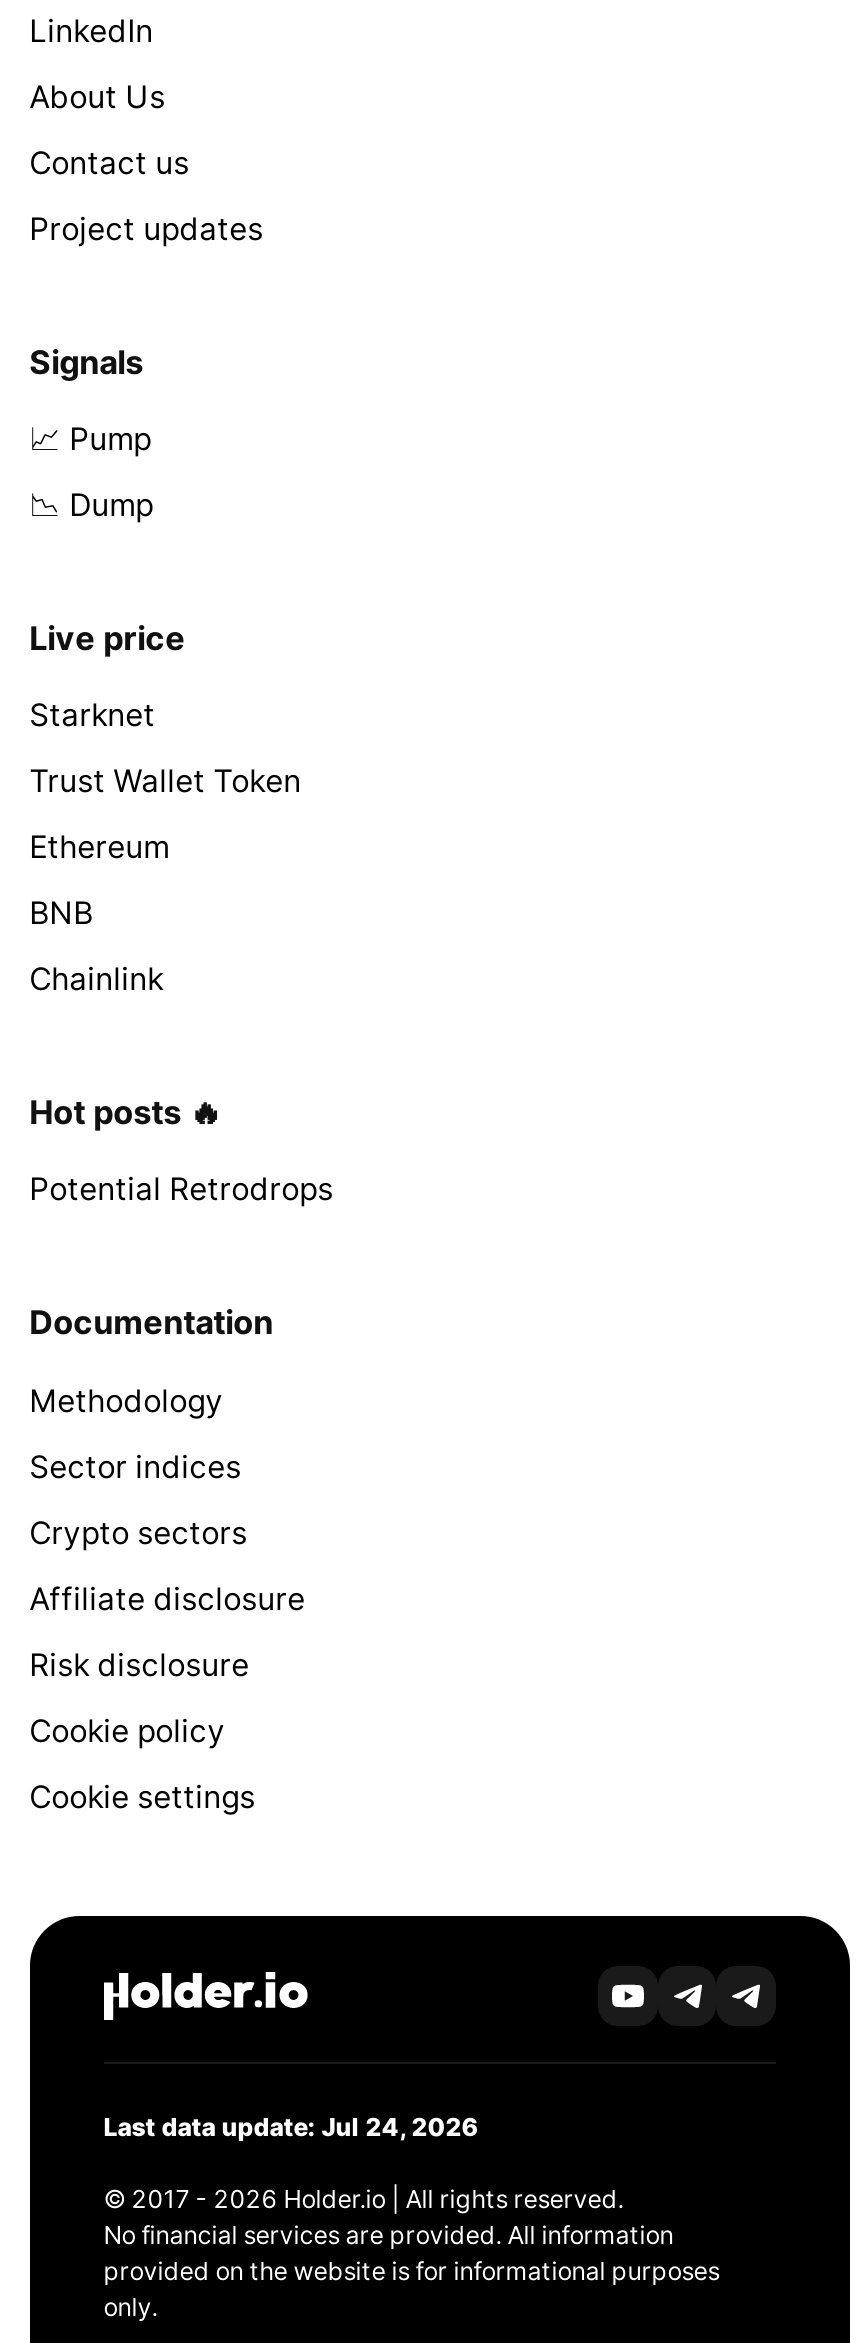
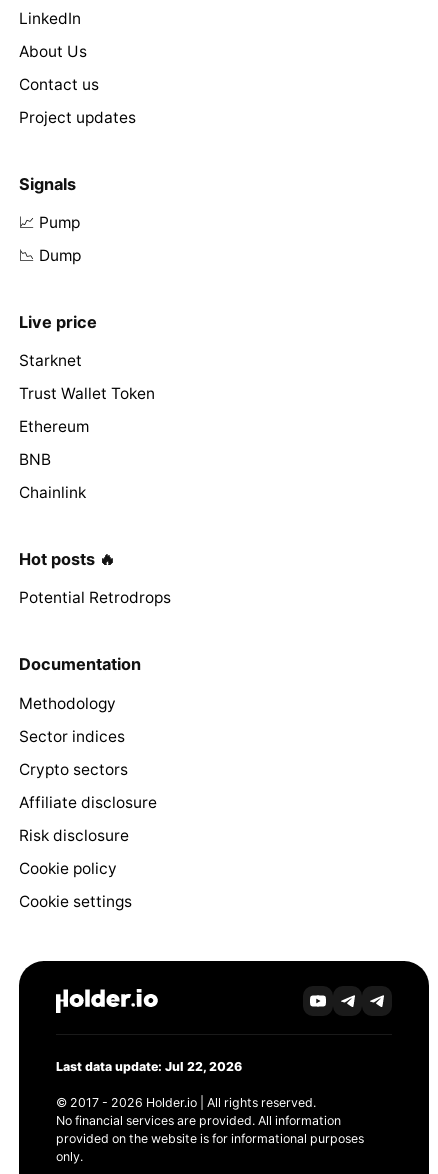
[104,2111,478,2141] Last data update: Jul 24, 2026 -> [56,1059,242,1074] Last data update: Jul 22, 2026

